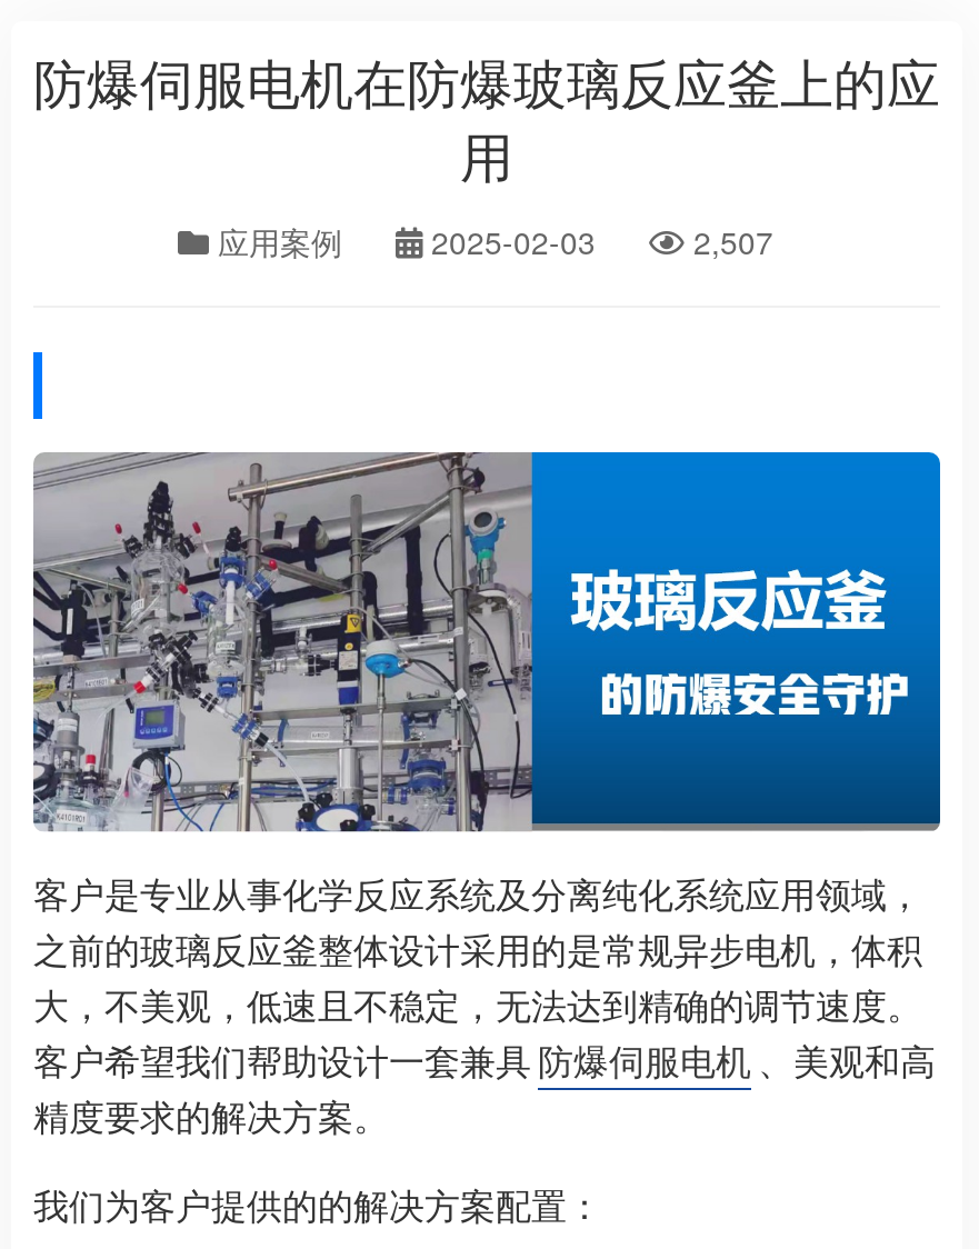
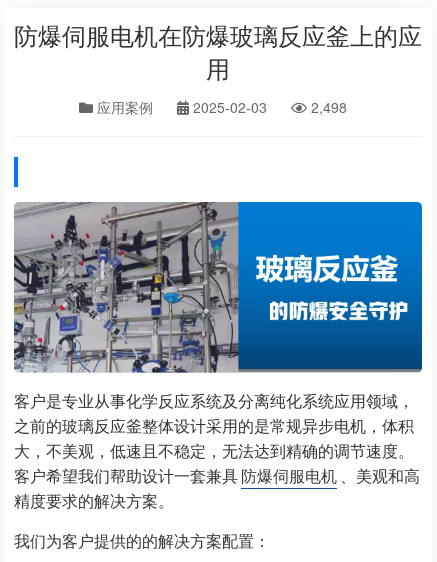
[218,219,773,263] 应用案例 2025-02-03 2,507 -> [97,97,347,117] 应用案例 2025-02-03 2,498

